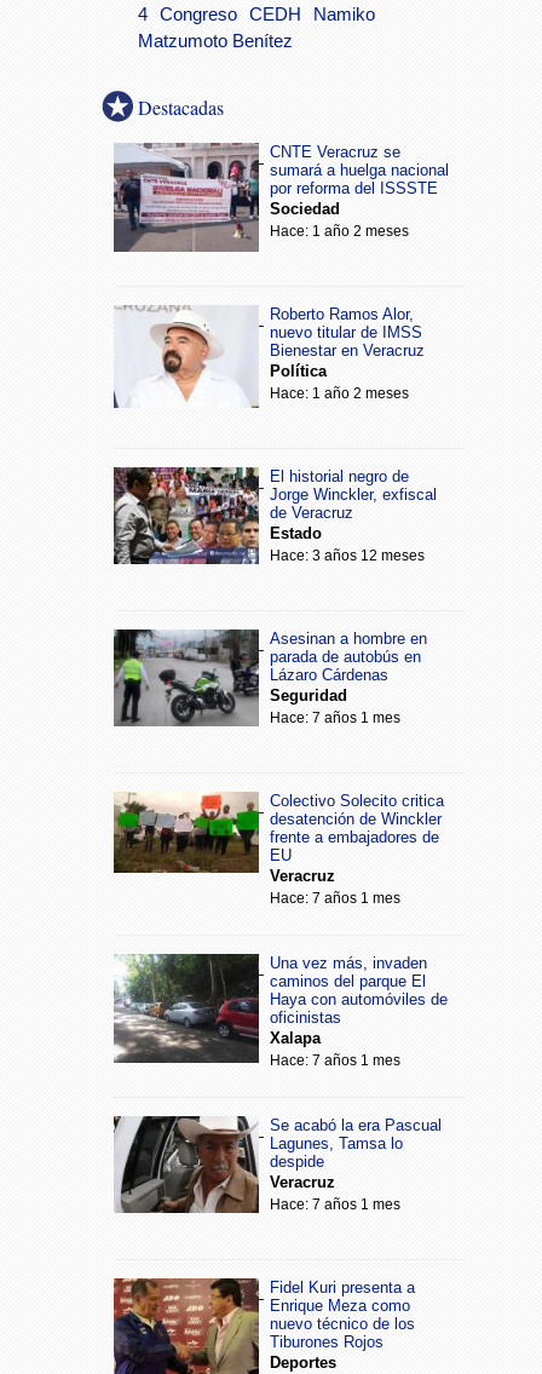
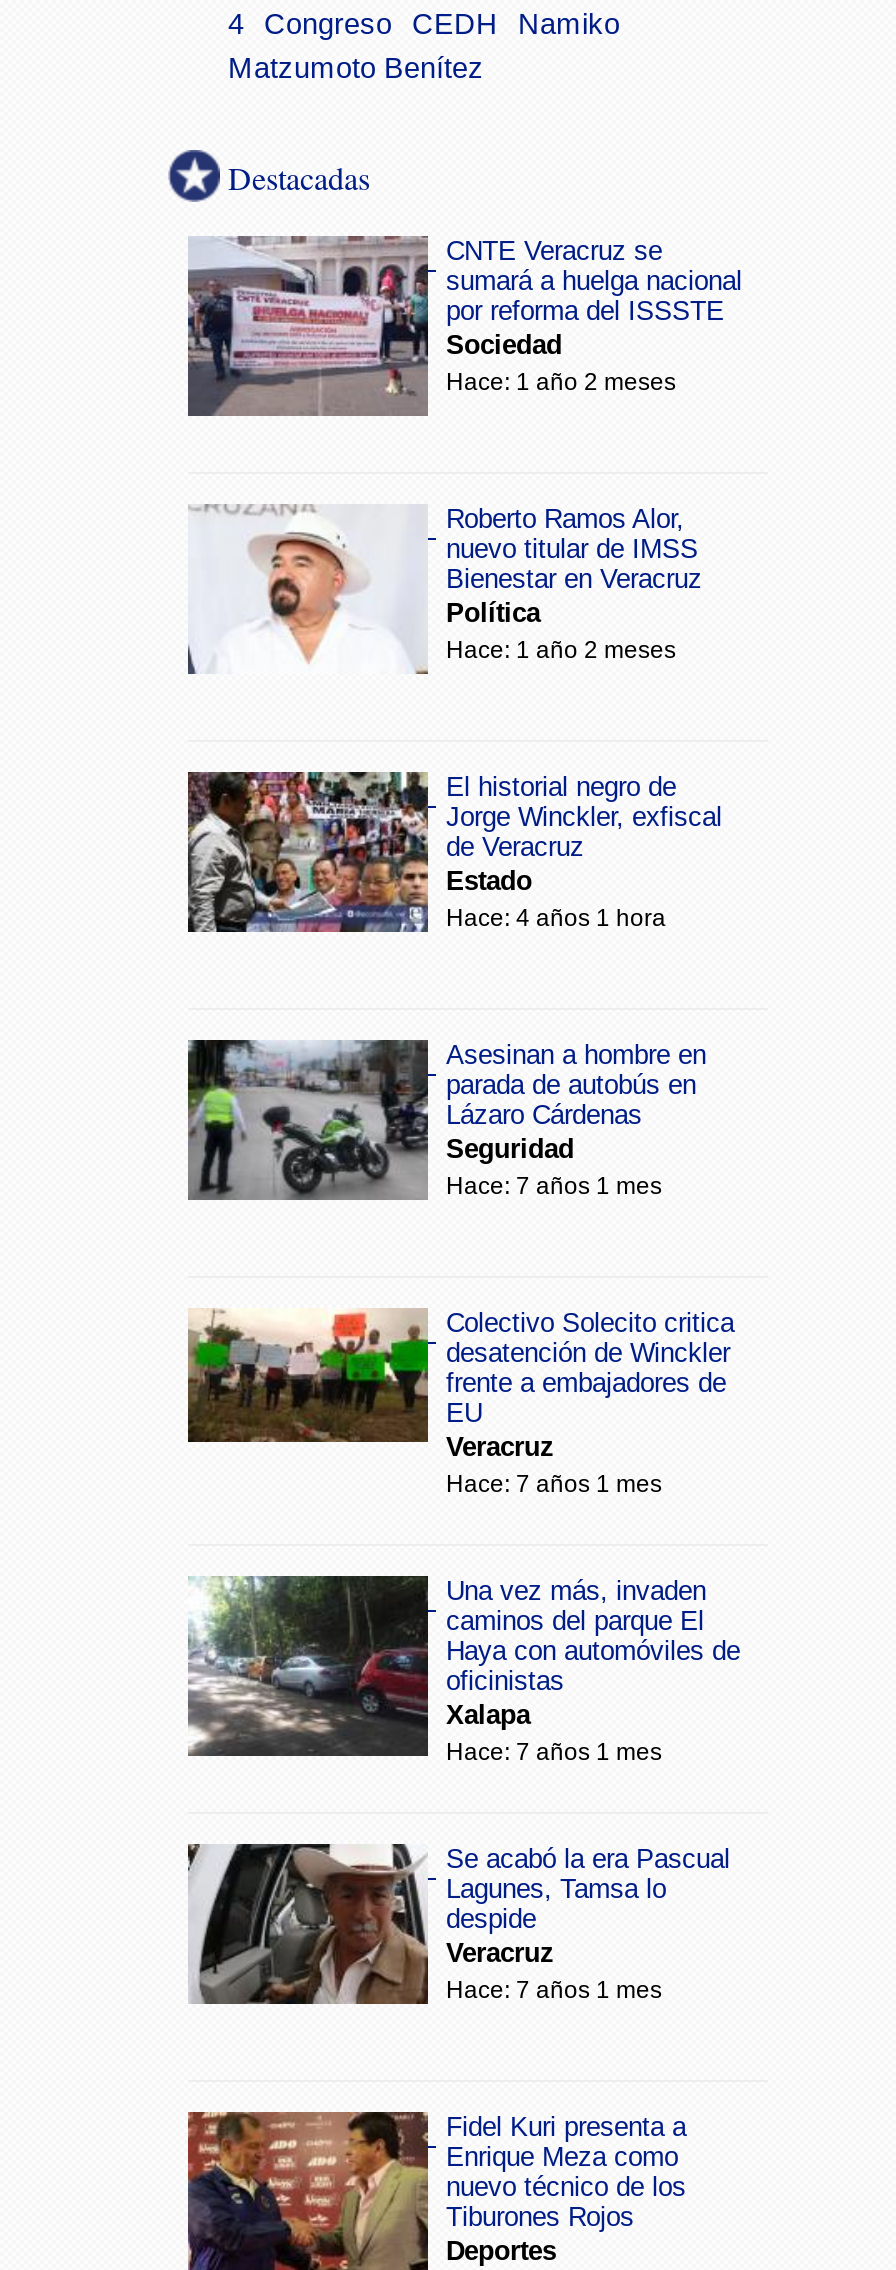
[270,547,425,564] Hace: 3 años 12 meses -> [446,903,666,931] Hace: 4 años 1 hora

